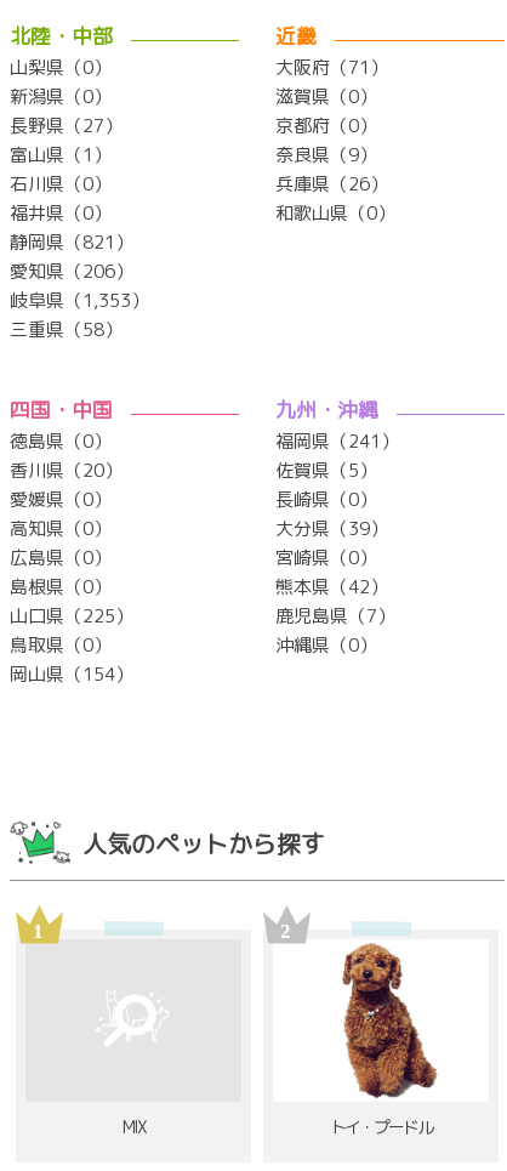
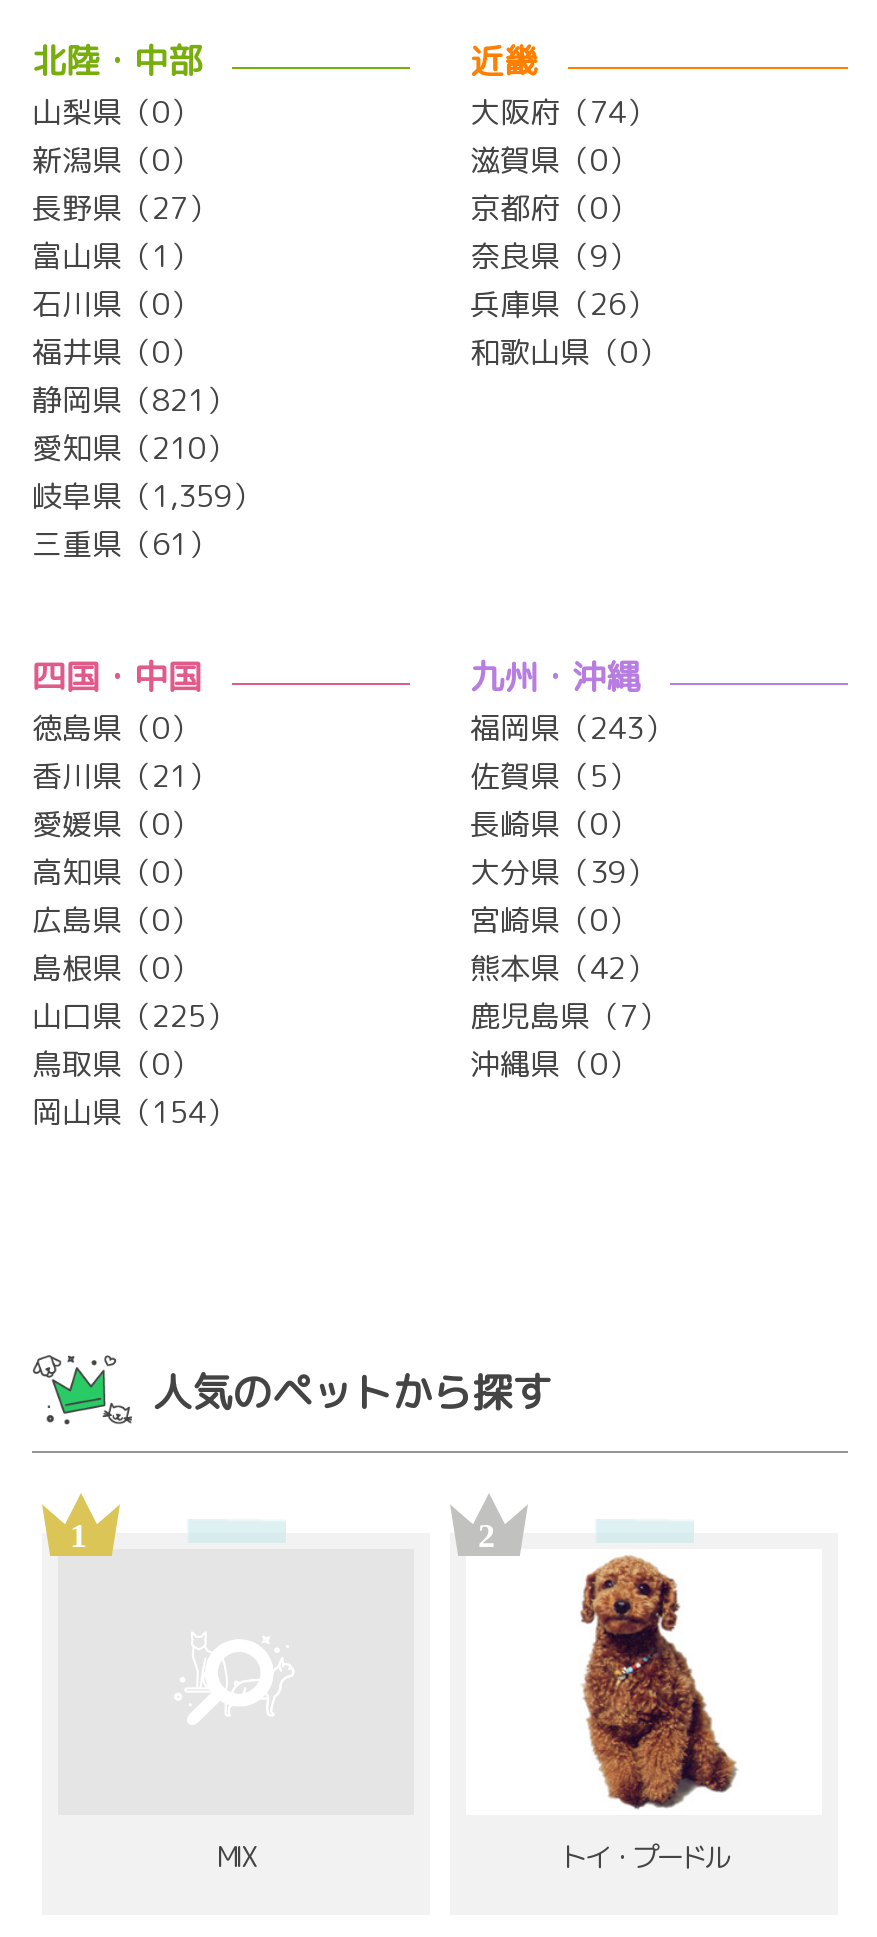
[275,55,388,80] 大阪府（71） -> [470,91,656,133] 大阪府（74）
[10,259,133,284] 愛知県（206） -> [32,427,236,469] 愛知県（210）
[10,288,149,313] 岐阜県（1,353） -> [32,475,262,517] 岐阜県（1,359）
[10,317,123,343] 三重県（58） -> [32,523,218,565] 三重県（61）
[275,429,399,454] 福岡県（241） -> [470,707,674,749] 福岡県（243）
[10,458,123,483] 香川県（20） -> [32,755,218,797] 香川県（21）

